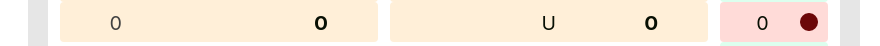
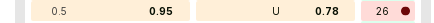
[110,9,124,33] 0 -> [51,4,67,16] 0.5
[314,9,328,33] 0 -> [149,4,173,16] 0.95
[644,9,658,33] 0 -> [315,4,339,16] 0.78
[756,9,770,33] 0 -> [376,4,389,16] 26

